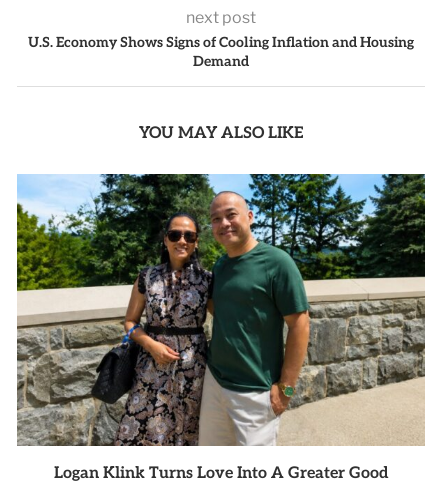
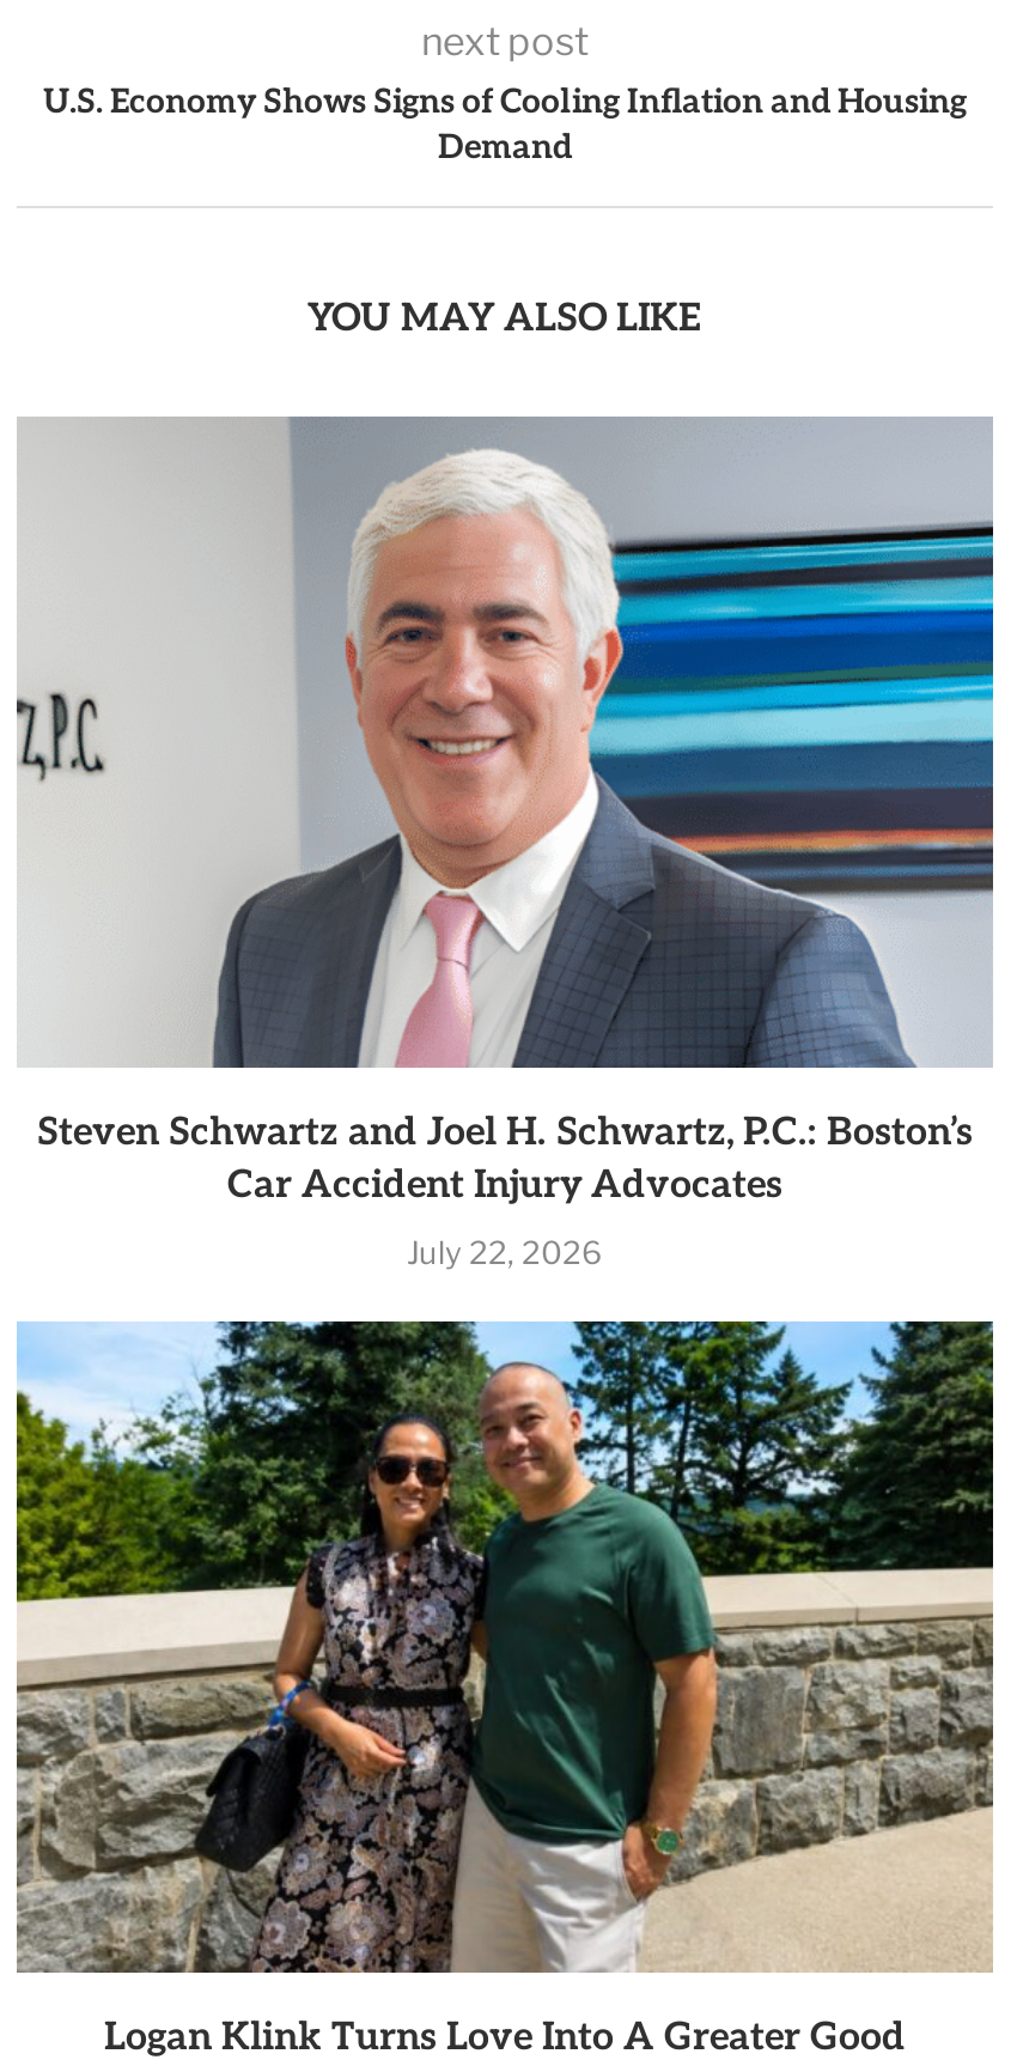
none -> [14,417,995,1272] [image] | Steven Schwartz and Joel H. Schwartz, P.C.: Boston’s | Car Accident Injury Advocates | July 22, 2026

